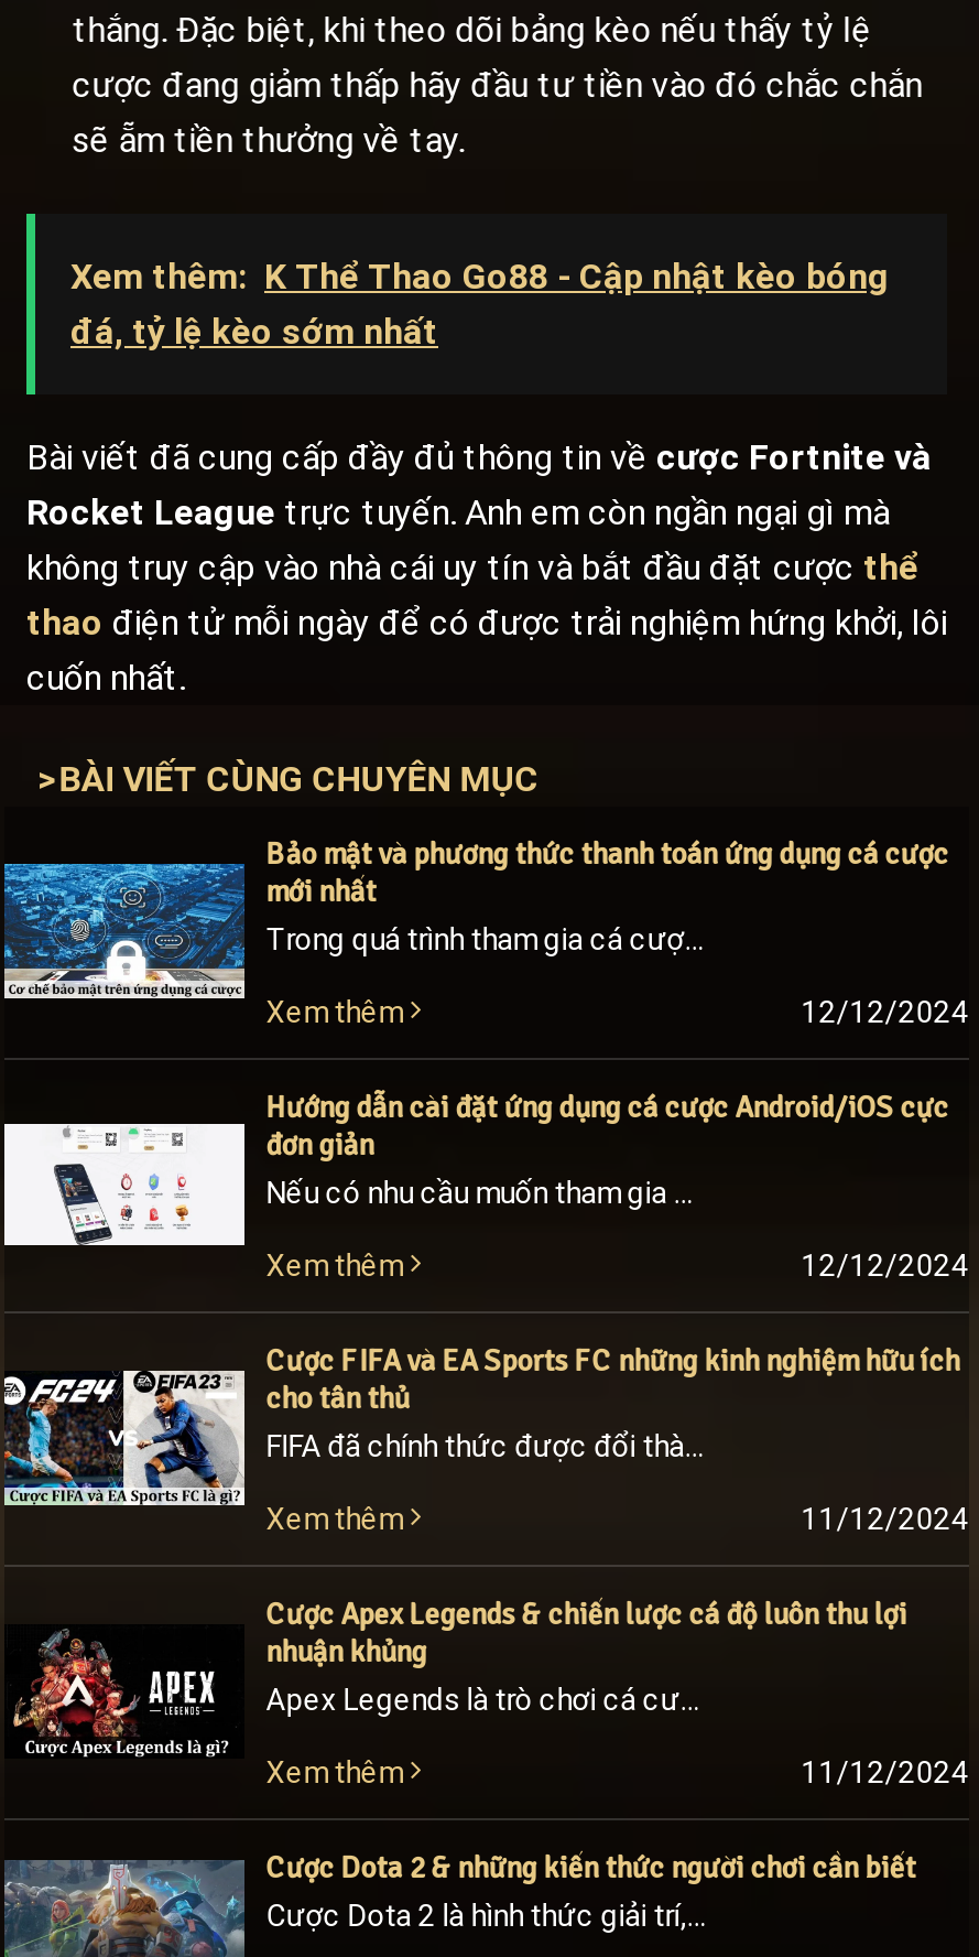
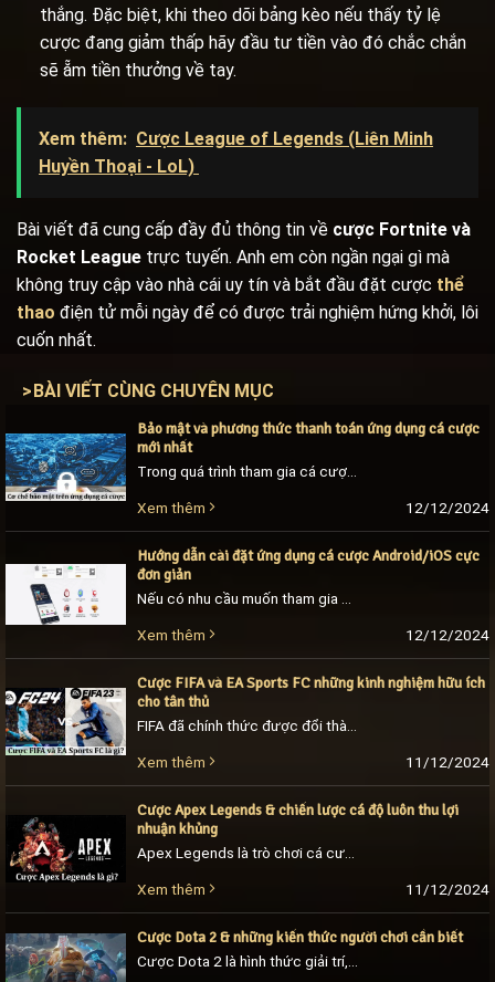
[70,255,890,352] Xem thêm: K Thể Thao Go88 - Cập nhật kèo bóng | đá, tỷ lệ kèo sớm nhất -> [39,128,433,176] Xem thêm: Cược League of Legends (Liên Minh | Huyền Thoại - LoL)

